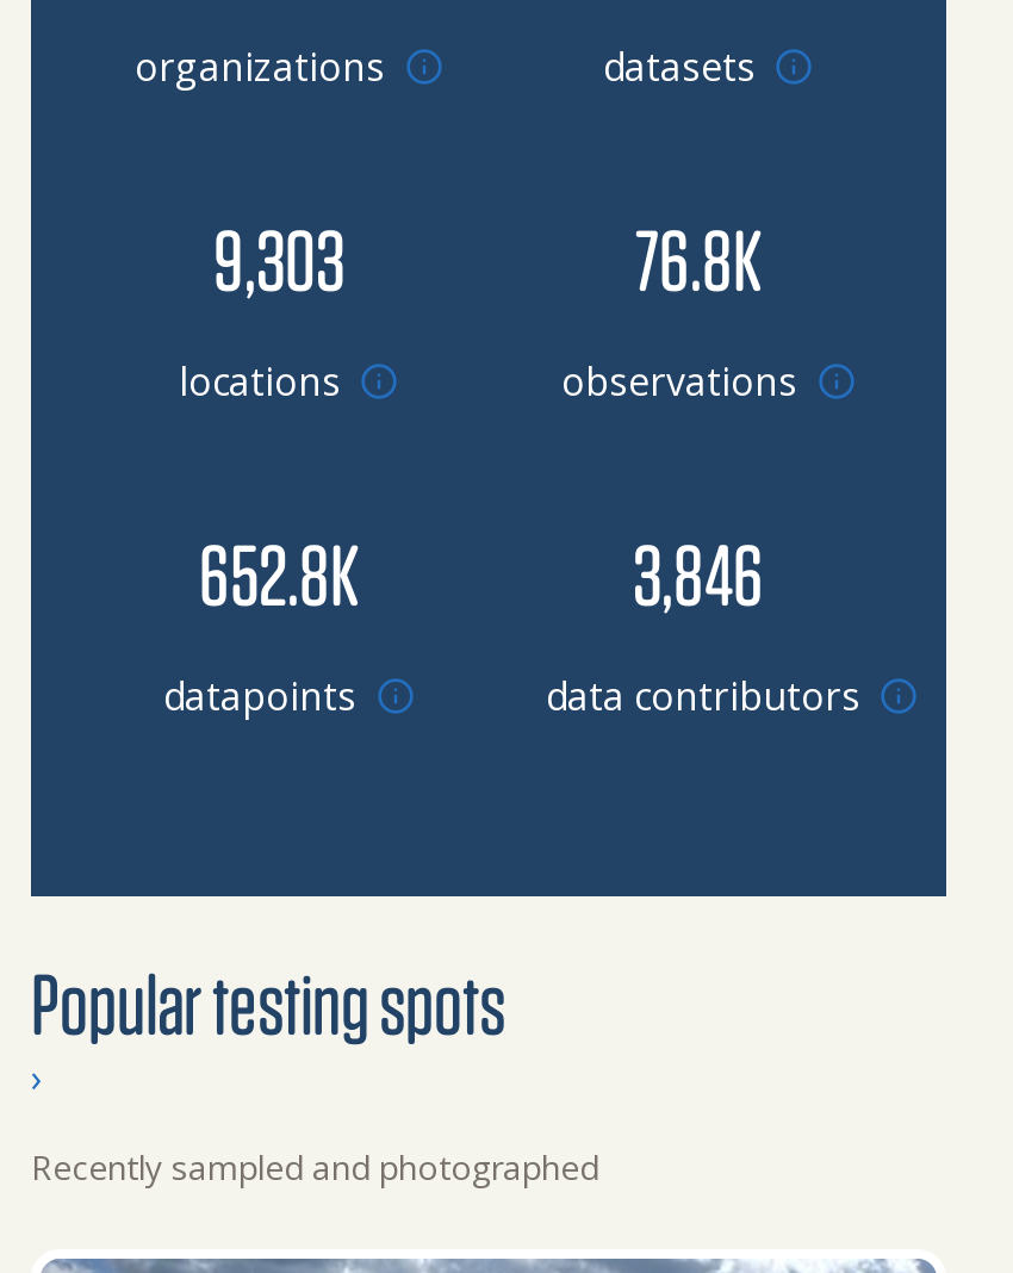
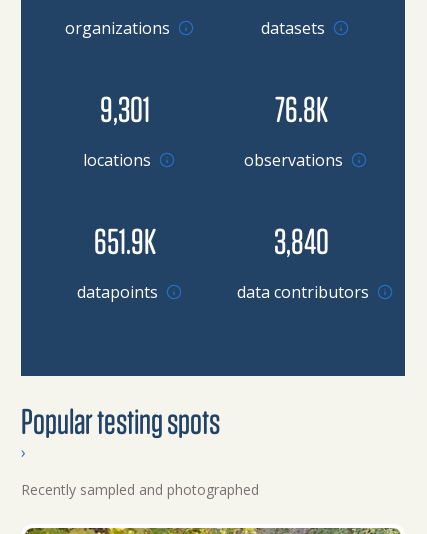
[213,206,344,307] 9,303 -> [100,87,150,129] 9,301
[199,521,359,621] 652.8K -> [94,219,156,261] 651.9K
[633,521,764,621] 3,846 -> [273,219,328,261] 3,840

